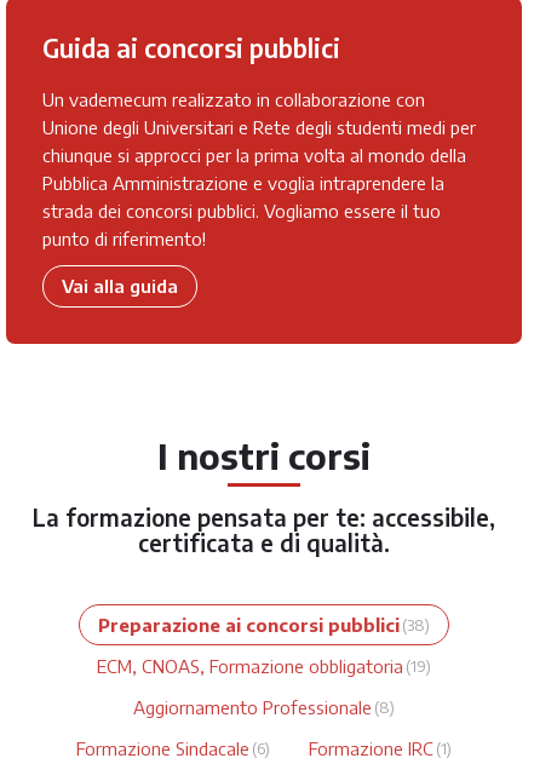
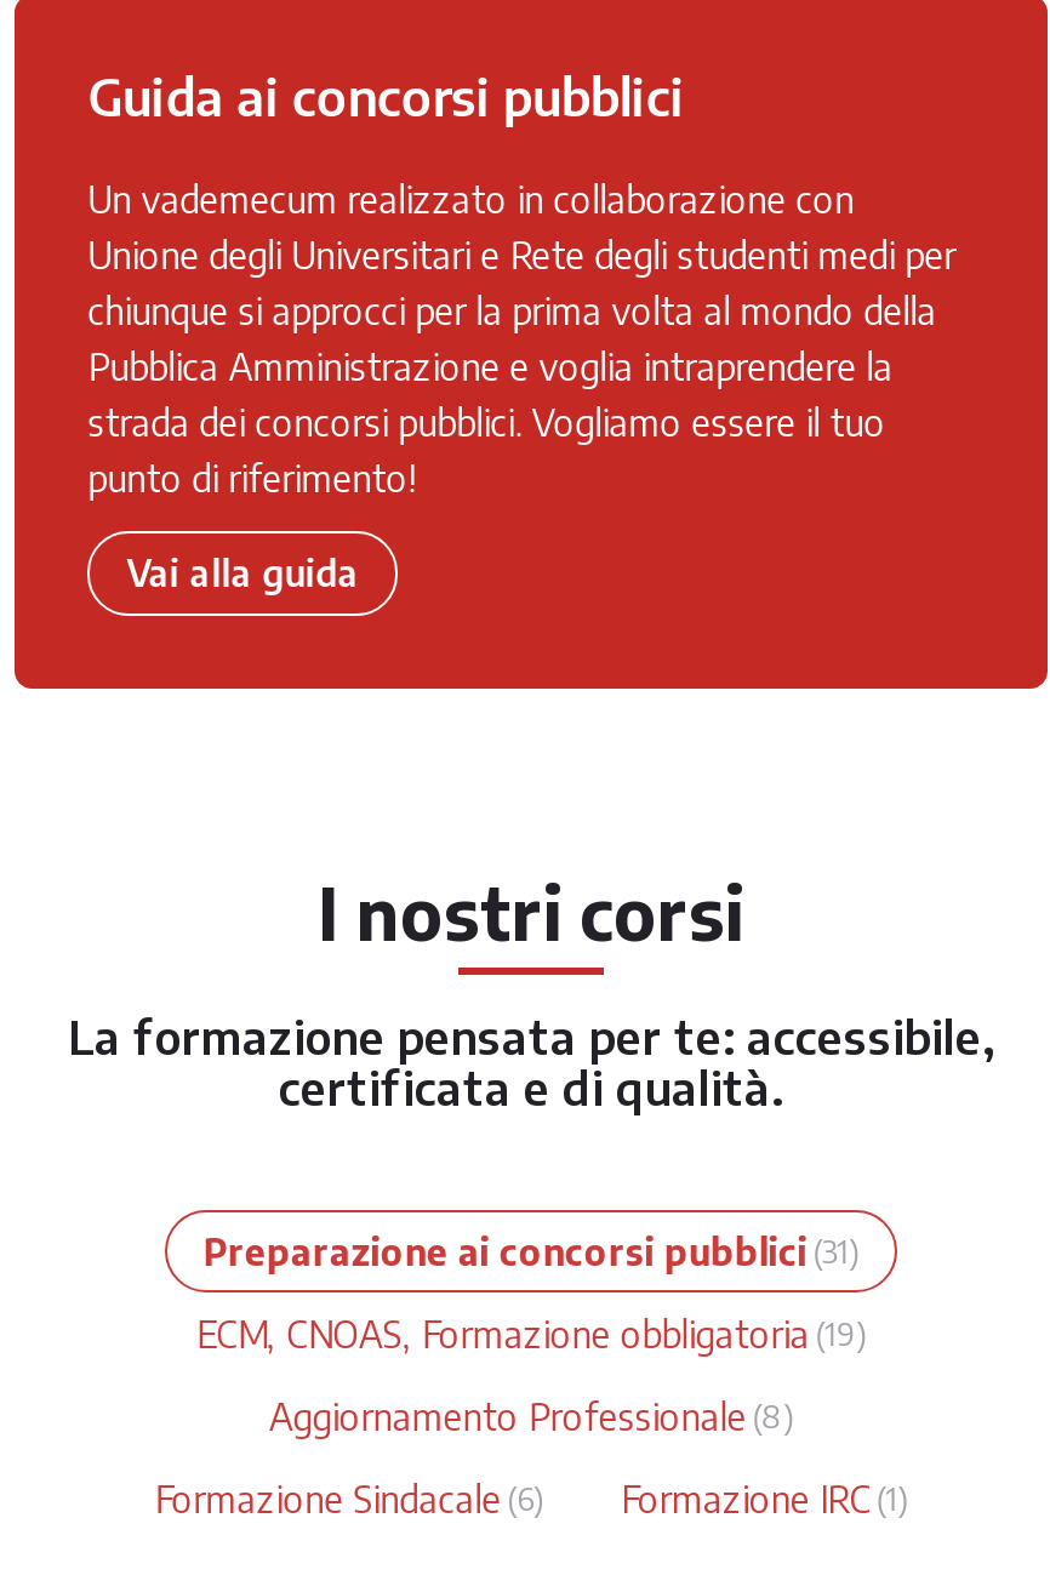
[98,613,430,635] Preparazione ai concorsi pubblici (38) -> [203,1228,859,1272] Preparazione ai concorsi pubblici (31)

